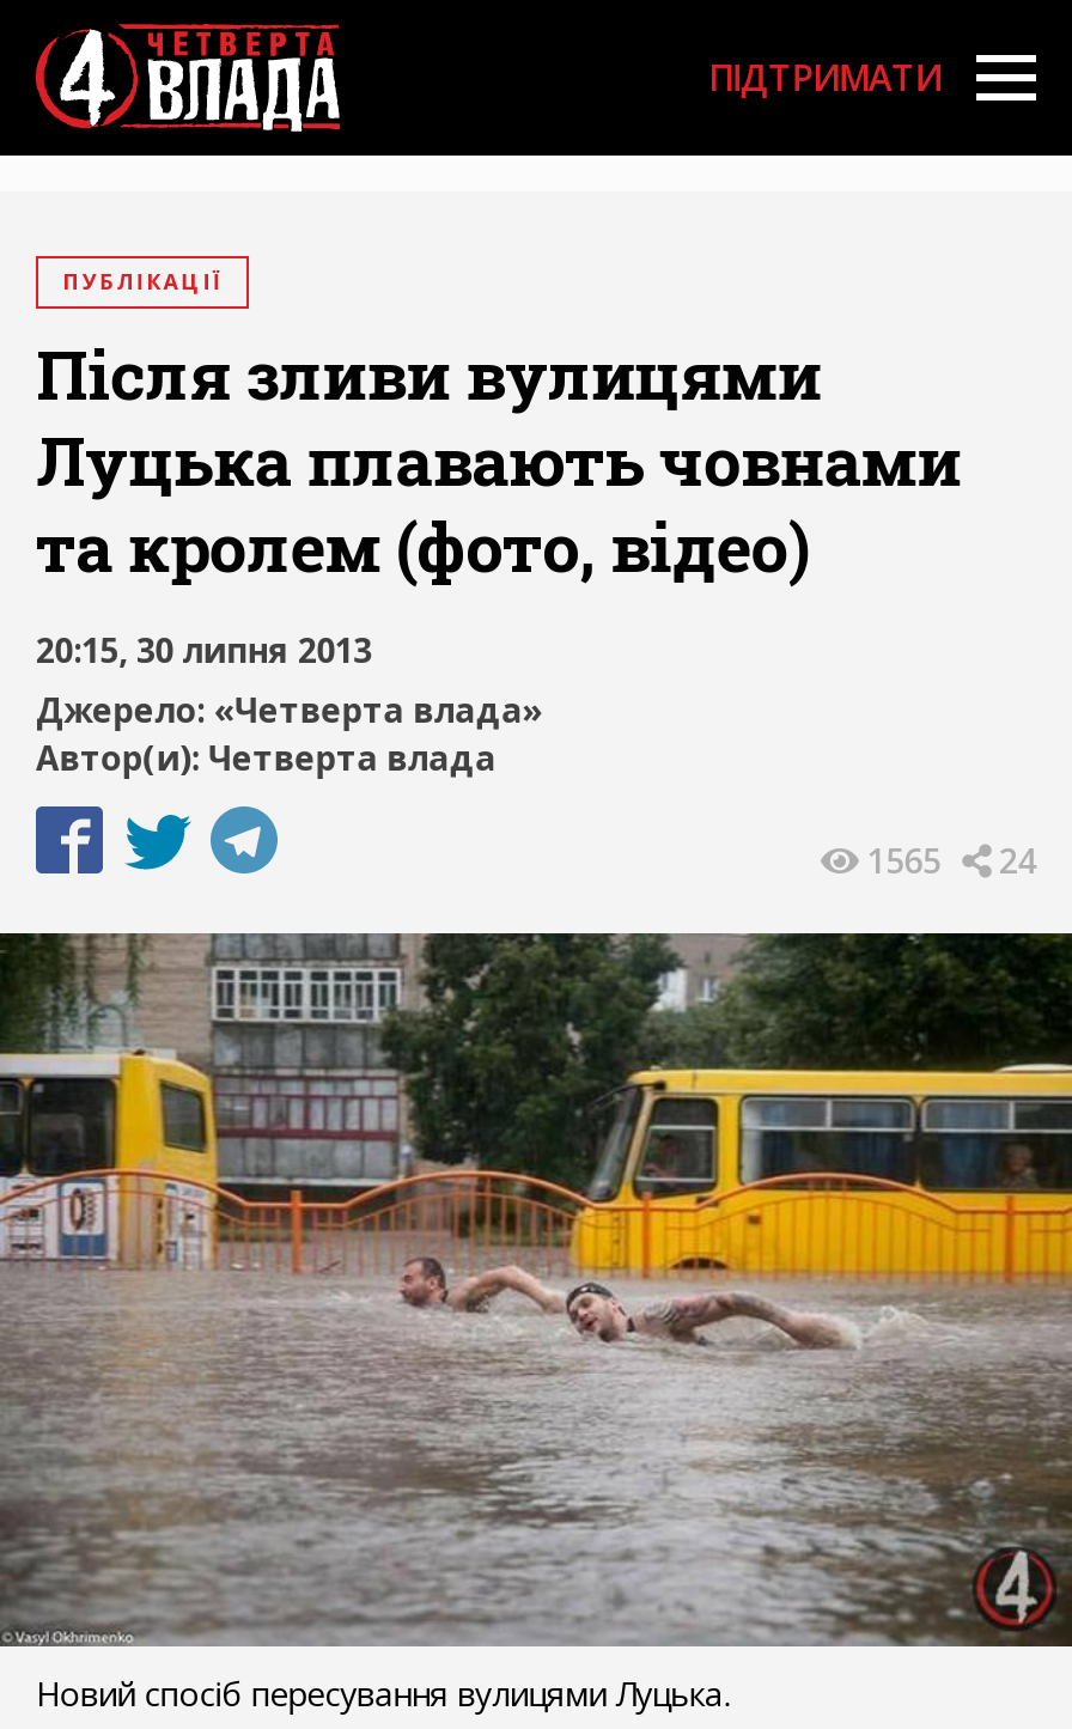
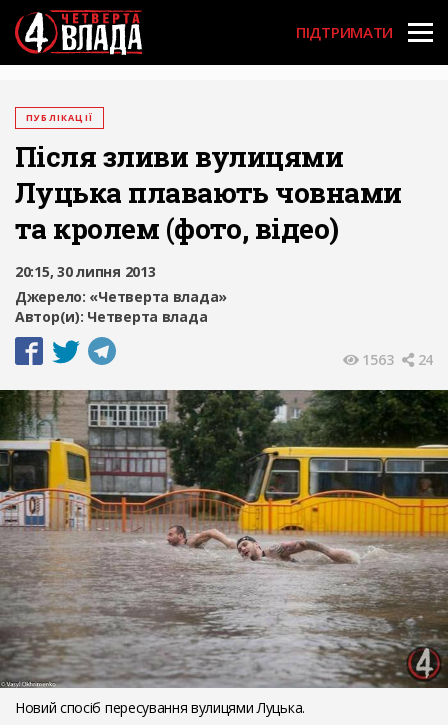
[859,838,1036,883] 1565 24 -> [359,350,433,369] 1563 24

